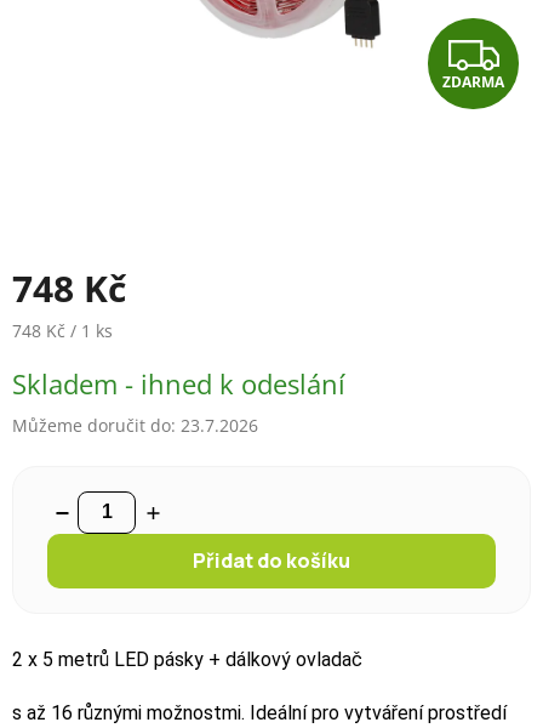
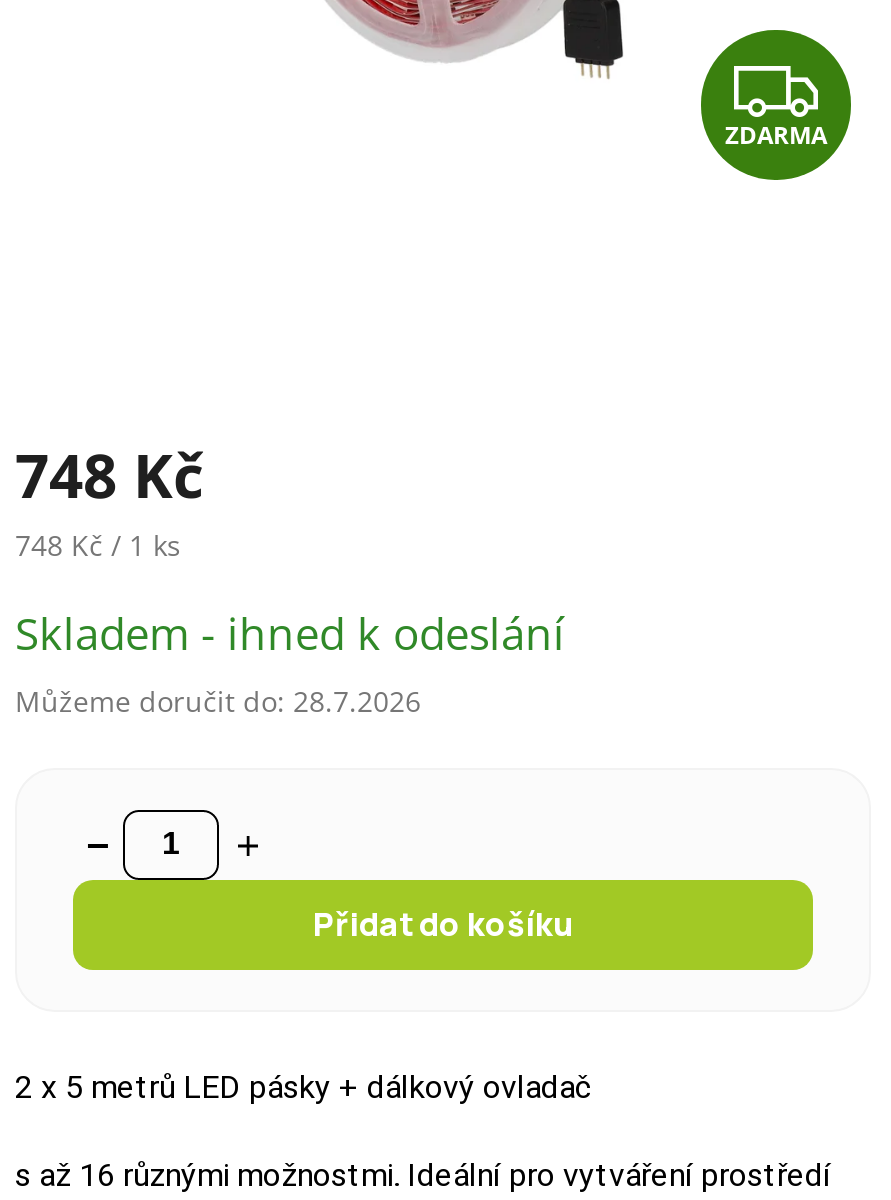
[12,414,258,437] Můžeme doručit do: 23.7.2026 -> [15,682,421,720] Můžeme doručit do: 28.7.2026

